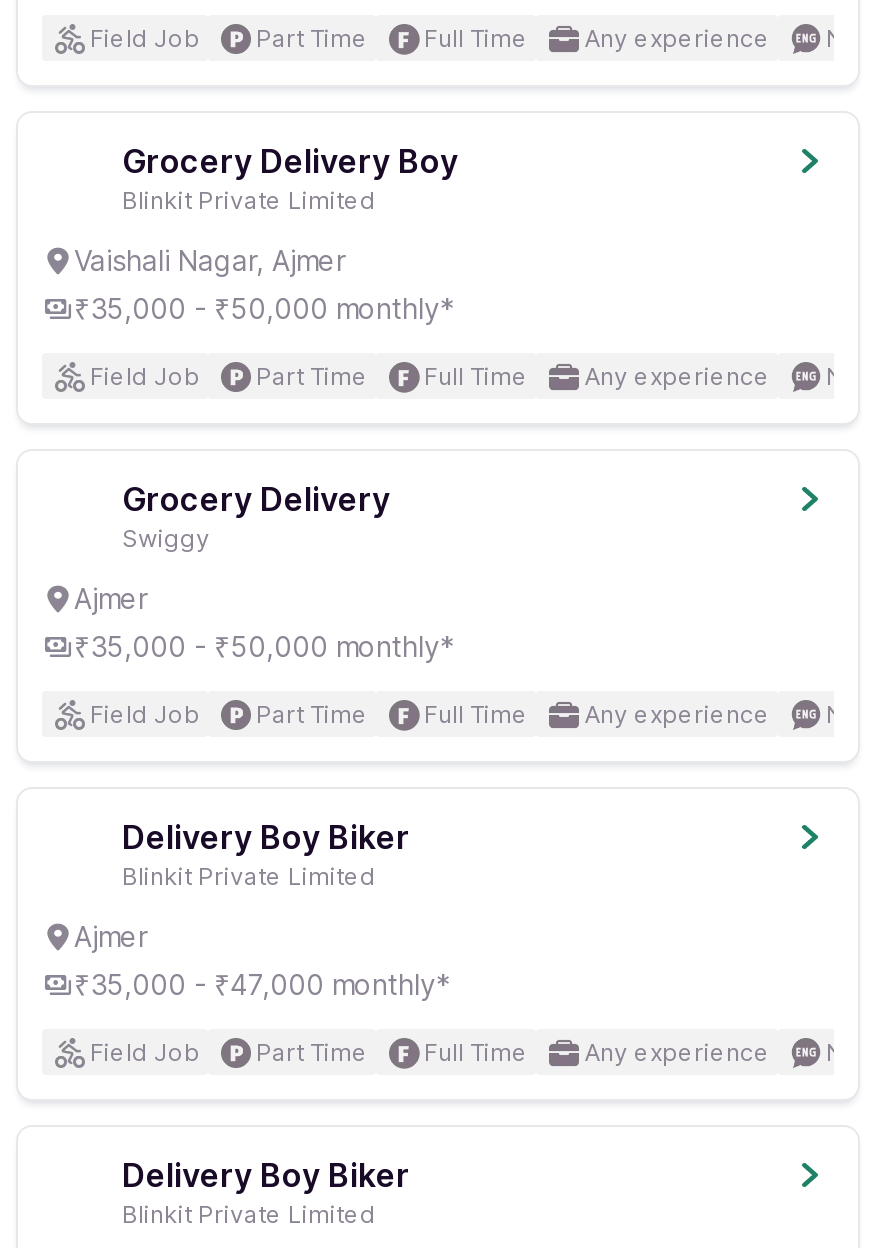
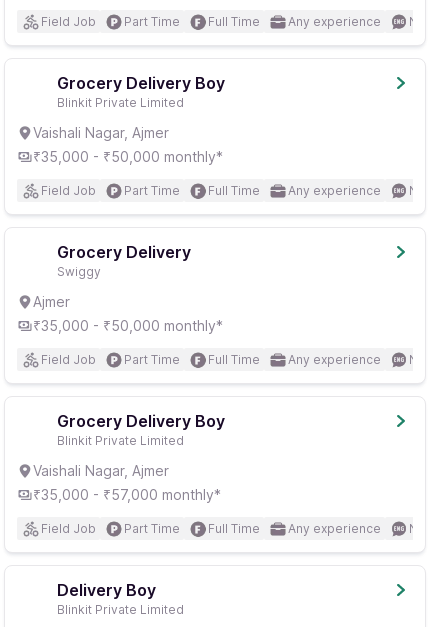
[122,817,410,857] Delivery Boy Biker -> [57,411,225,431] Grocery Delivery Boy
[74,919,450,1001] Ajmer | ₹35,000 - ₹47,000 monthly* -> [33,462,221,503] Vaishali Nagar, Ajmer | ₹35,000 - ₹57,000 monthly*
[122,1155,410,1195] Delivery Boy Biker -> [57,580,156,600] Delivery Boy

